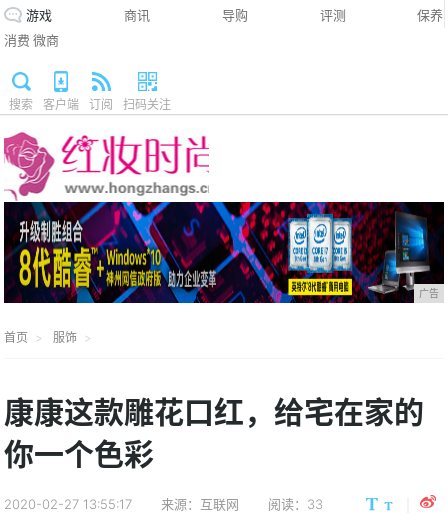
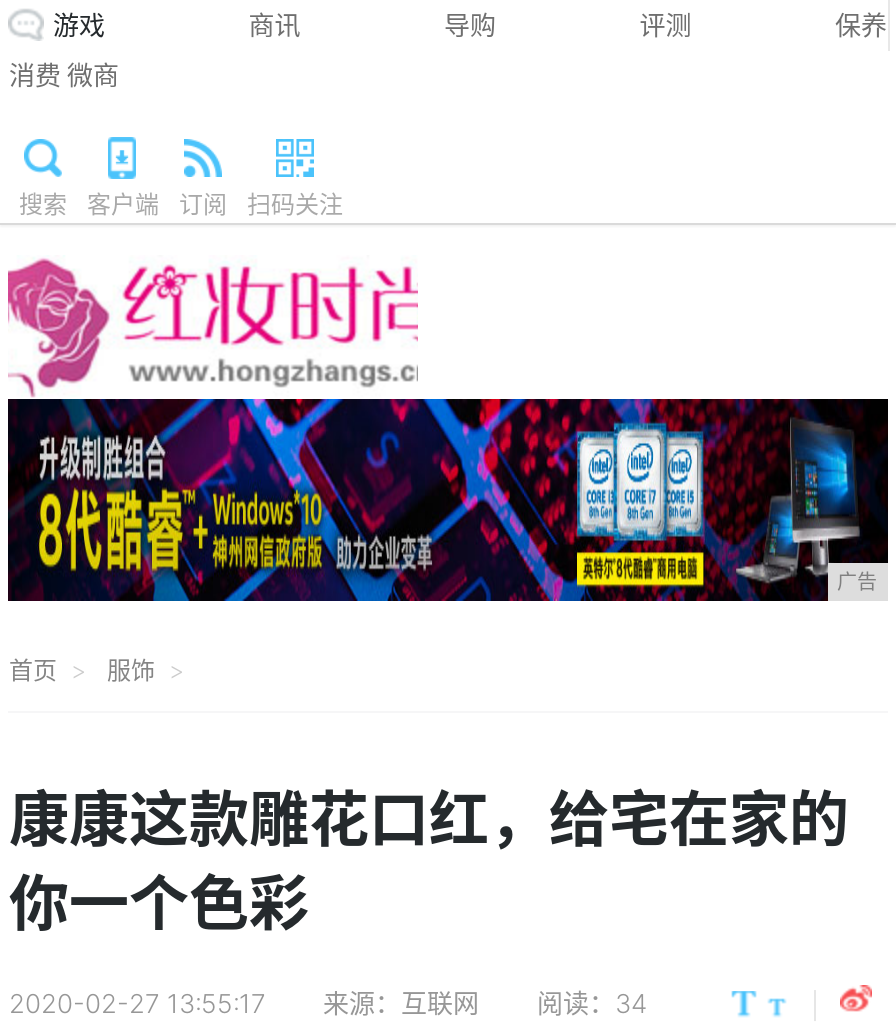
[4,496,323,512] 2020-02-27 13:55:17 来源：互联网 阅读：33 -> [9,987,647,1019] 2020-02-27 13:55:17 来源：互联网 阅读：34

